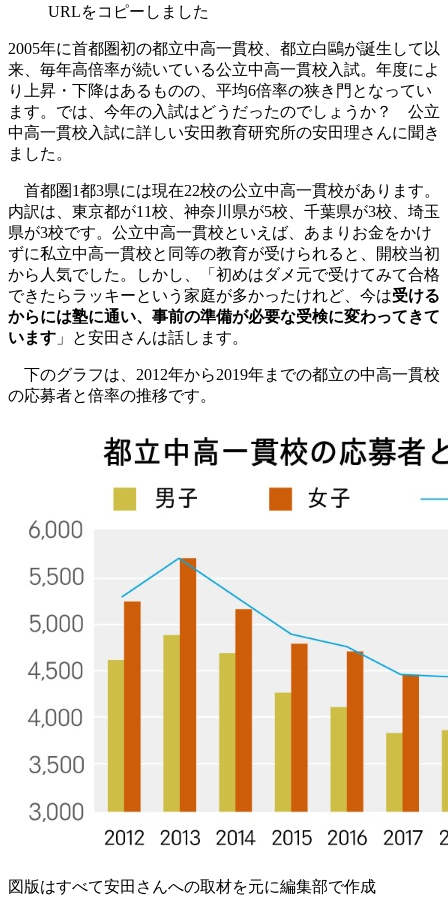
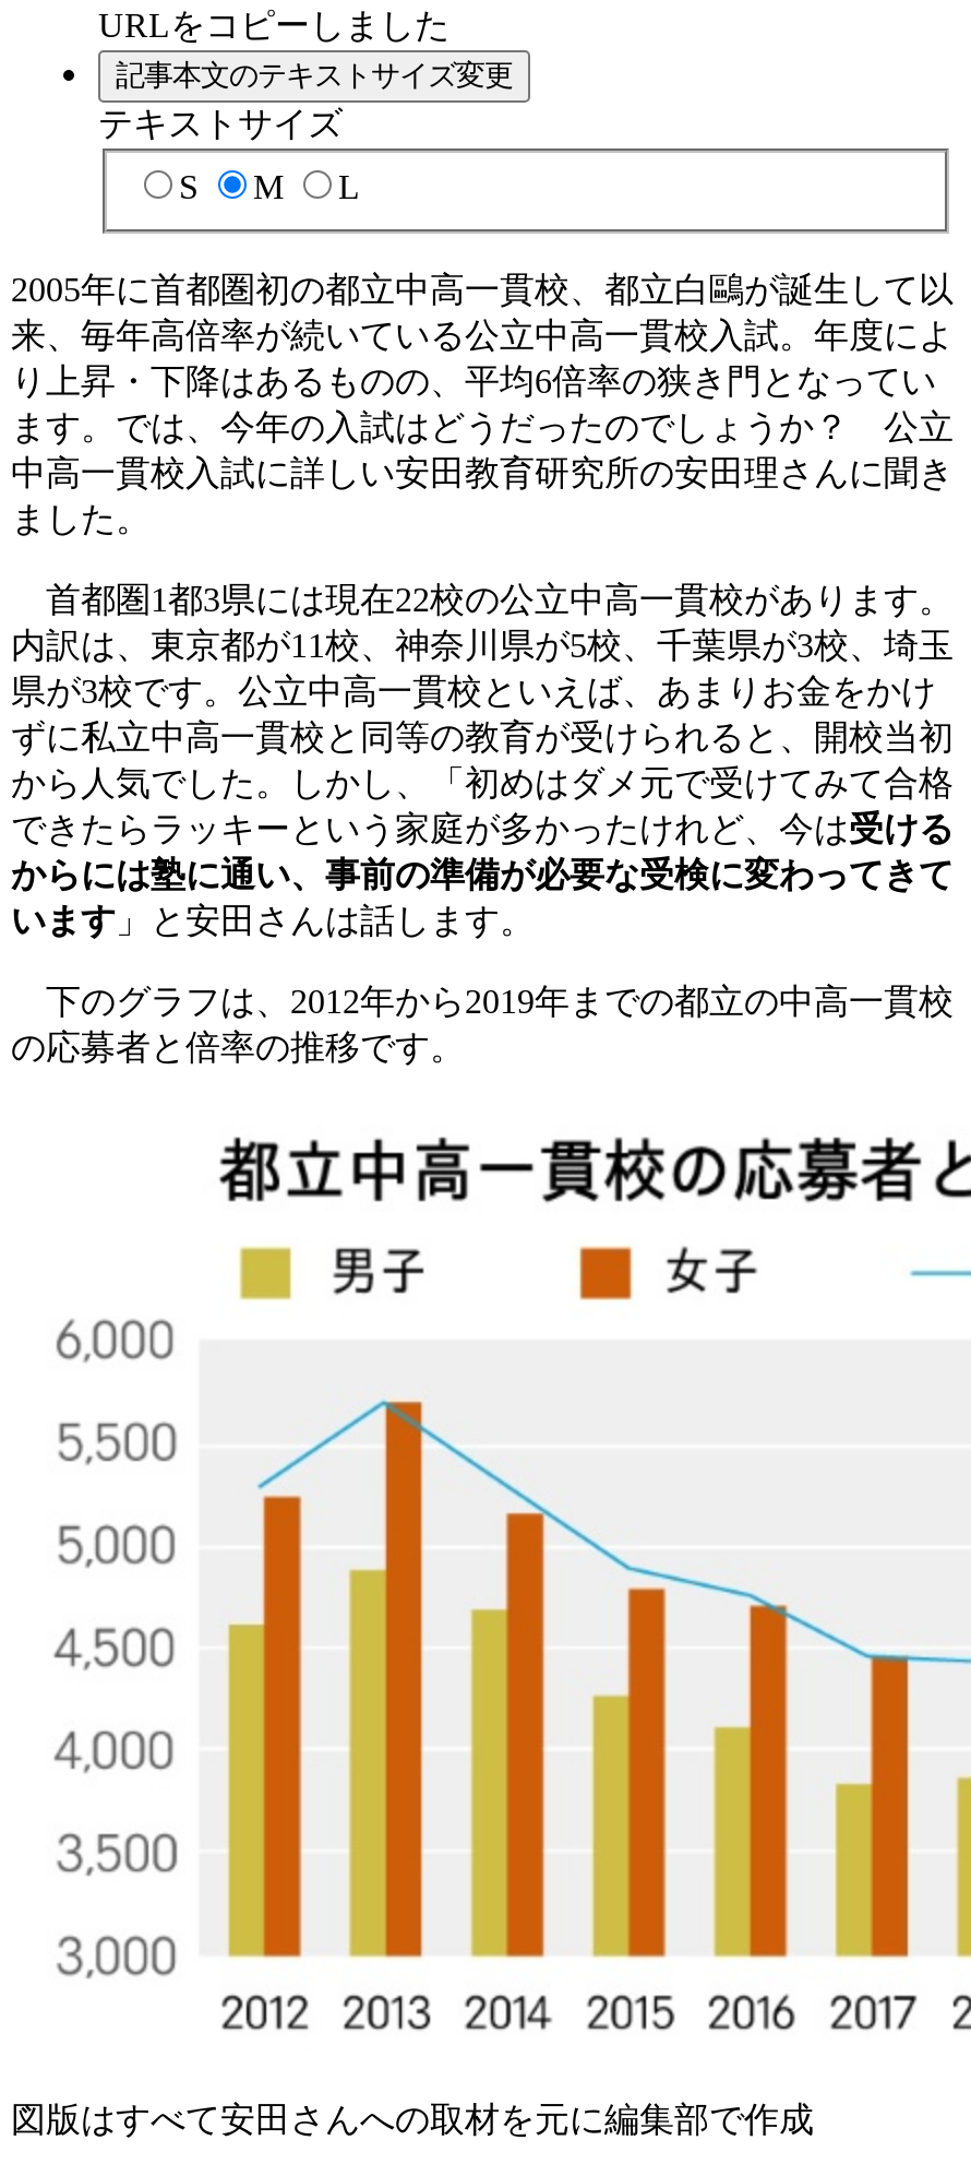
none -> [98,58,513,206] 記事本文のテキストサイズ変更 | テキストサイズ | S | M | L

